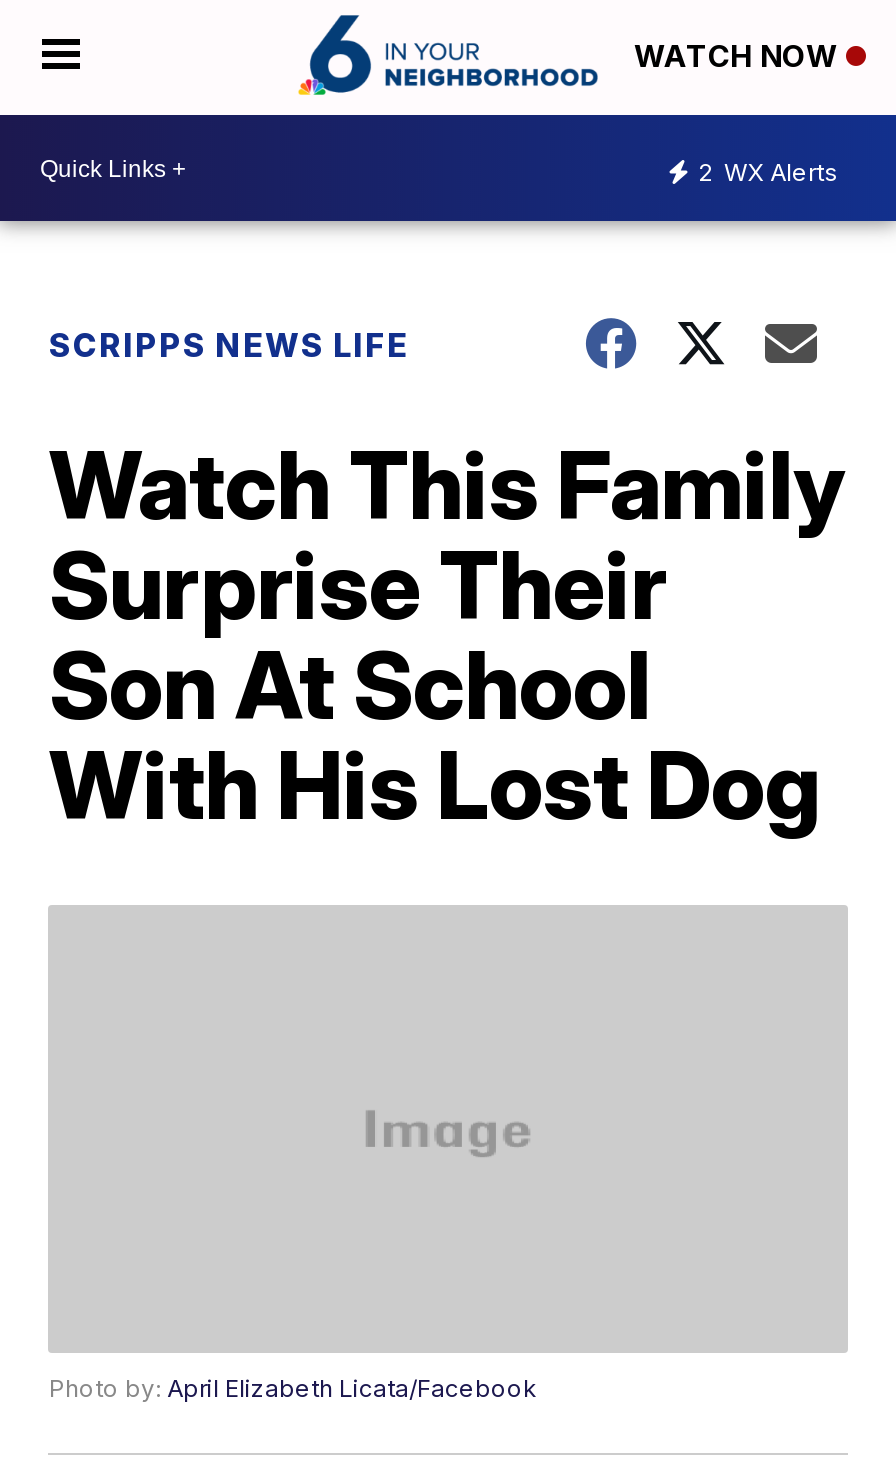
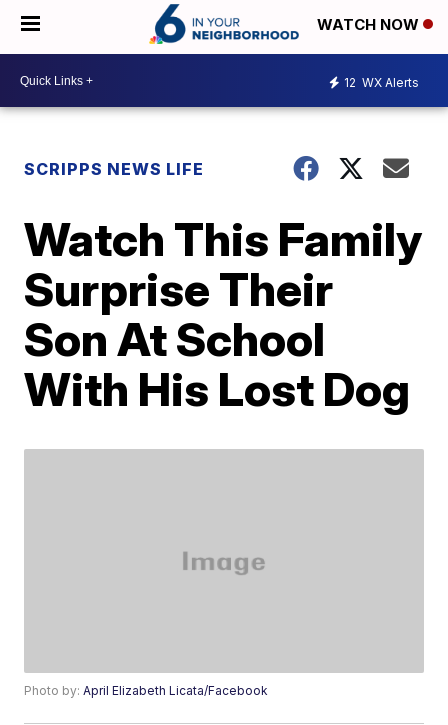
[698,156,838,186] 2 WX Alerts -> [344,74,419,89] 12 WX Alerts

